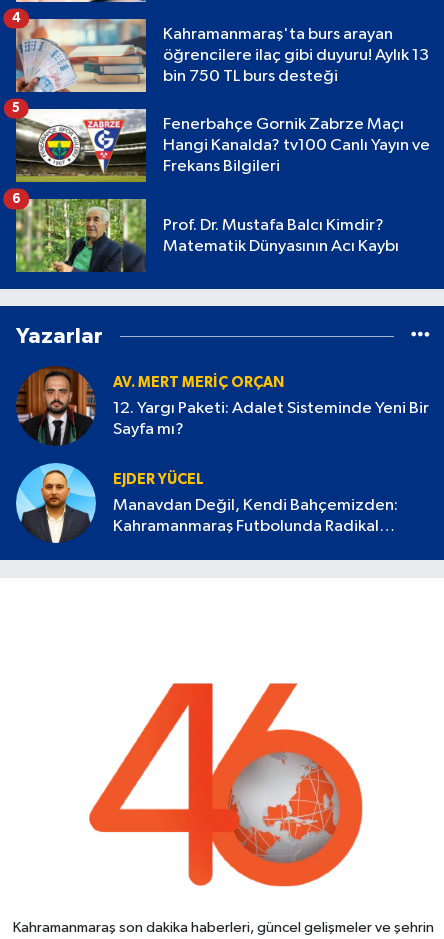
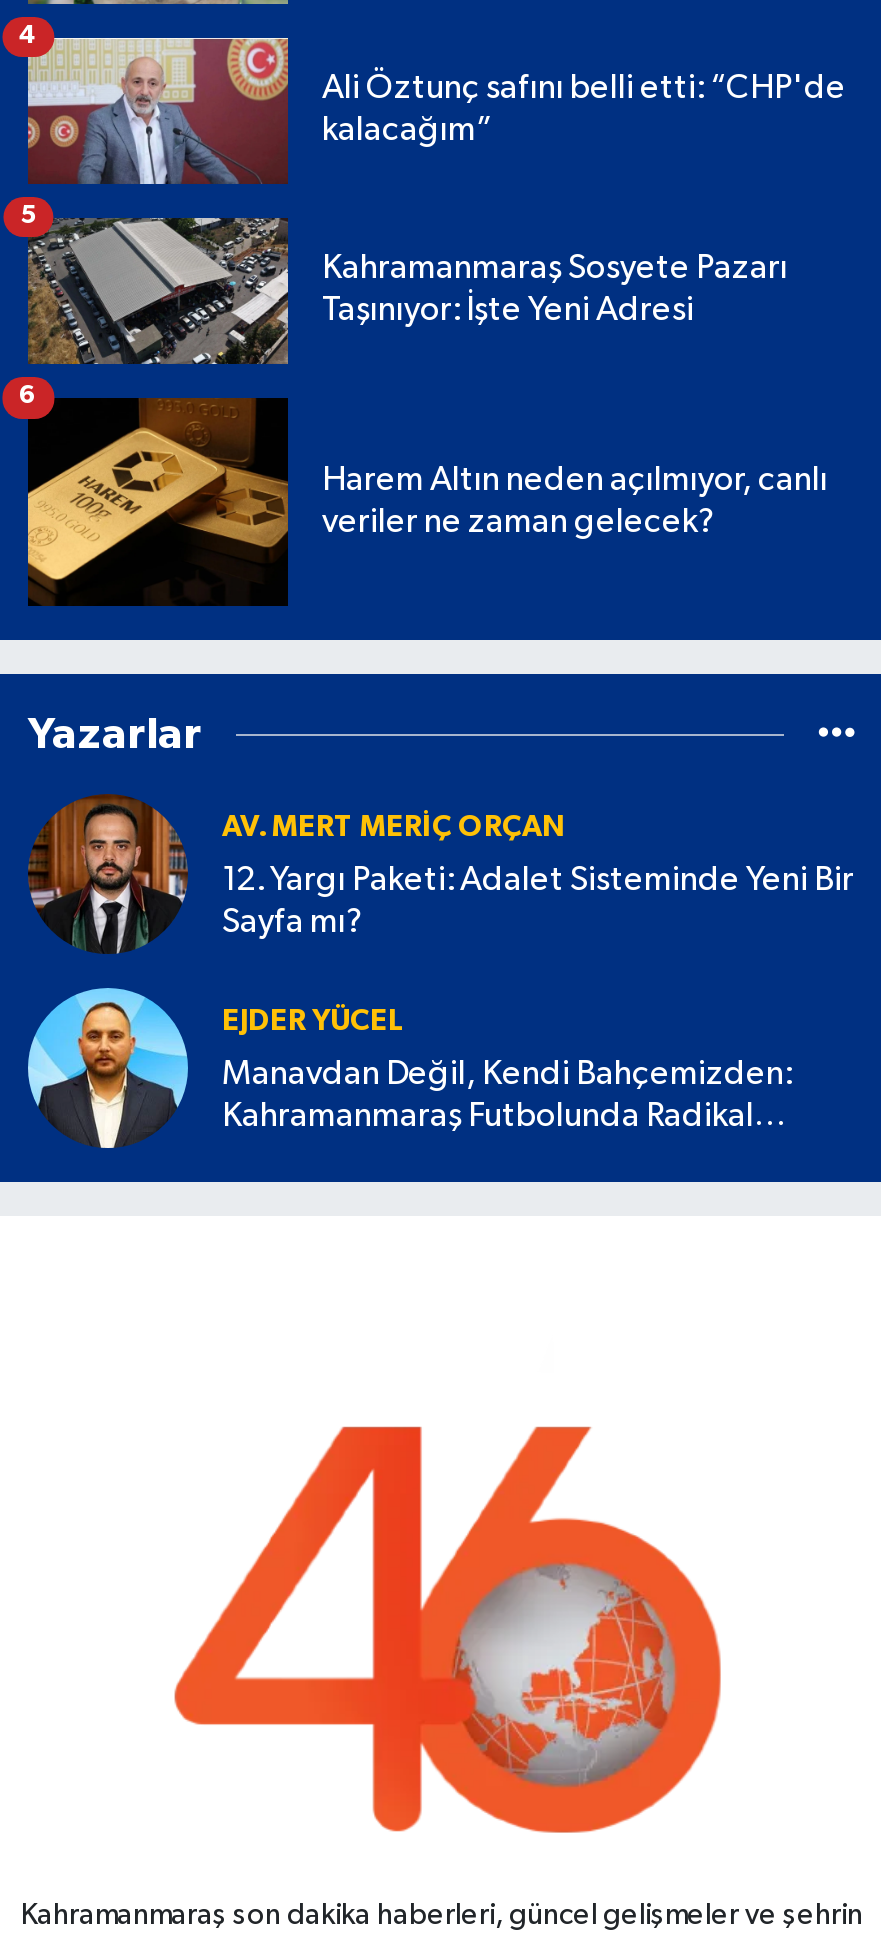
[15,19,429,93] [image] | Kahramanmaraş'ta burs arayan | öğrencilere ilaç gibi duyuru! Aylık 13 | bin 750 TL burs desteği -> [26,38,846,186] [image] | Ali Öztunç safını belli etti: “CHP'de | kalacağım”
[15,108,430,183] [image] | Fenerbahçe Gornik Zabrze Maçı | Hangi Kanalda? tv100 Canlı Yayın ve | Frekans Bilgileri -> [28,216,788,366] [image] | Kahramanmaraş Sosyete Pazarı | Taşınıyor: İşte Yeni Adresi
[15,198,399,273] [image] | Prof. Dr. Mustafa Balcı Kimdir? | Matematik Dünyasının Acı Kaybı -> [26,396,828,608] [image] | Harem Altın neden açılmıyor, canlı | veriler ne zaman gelecek?

